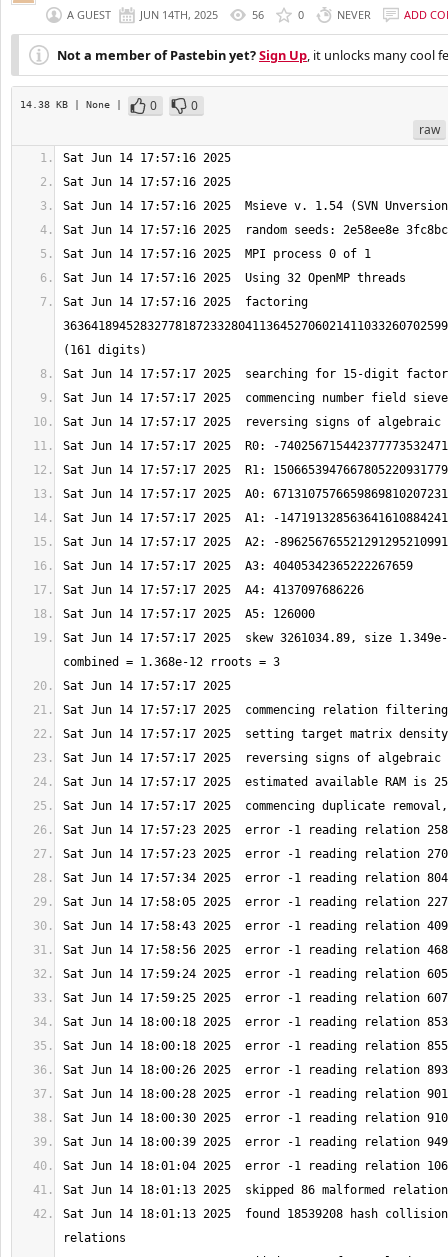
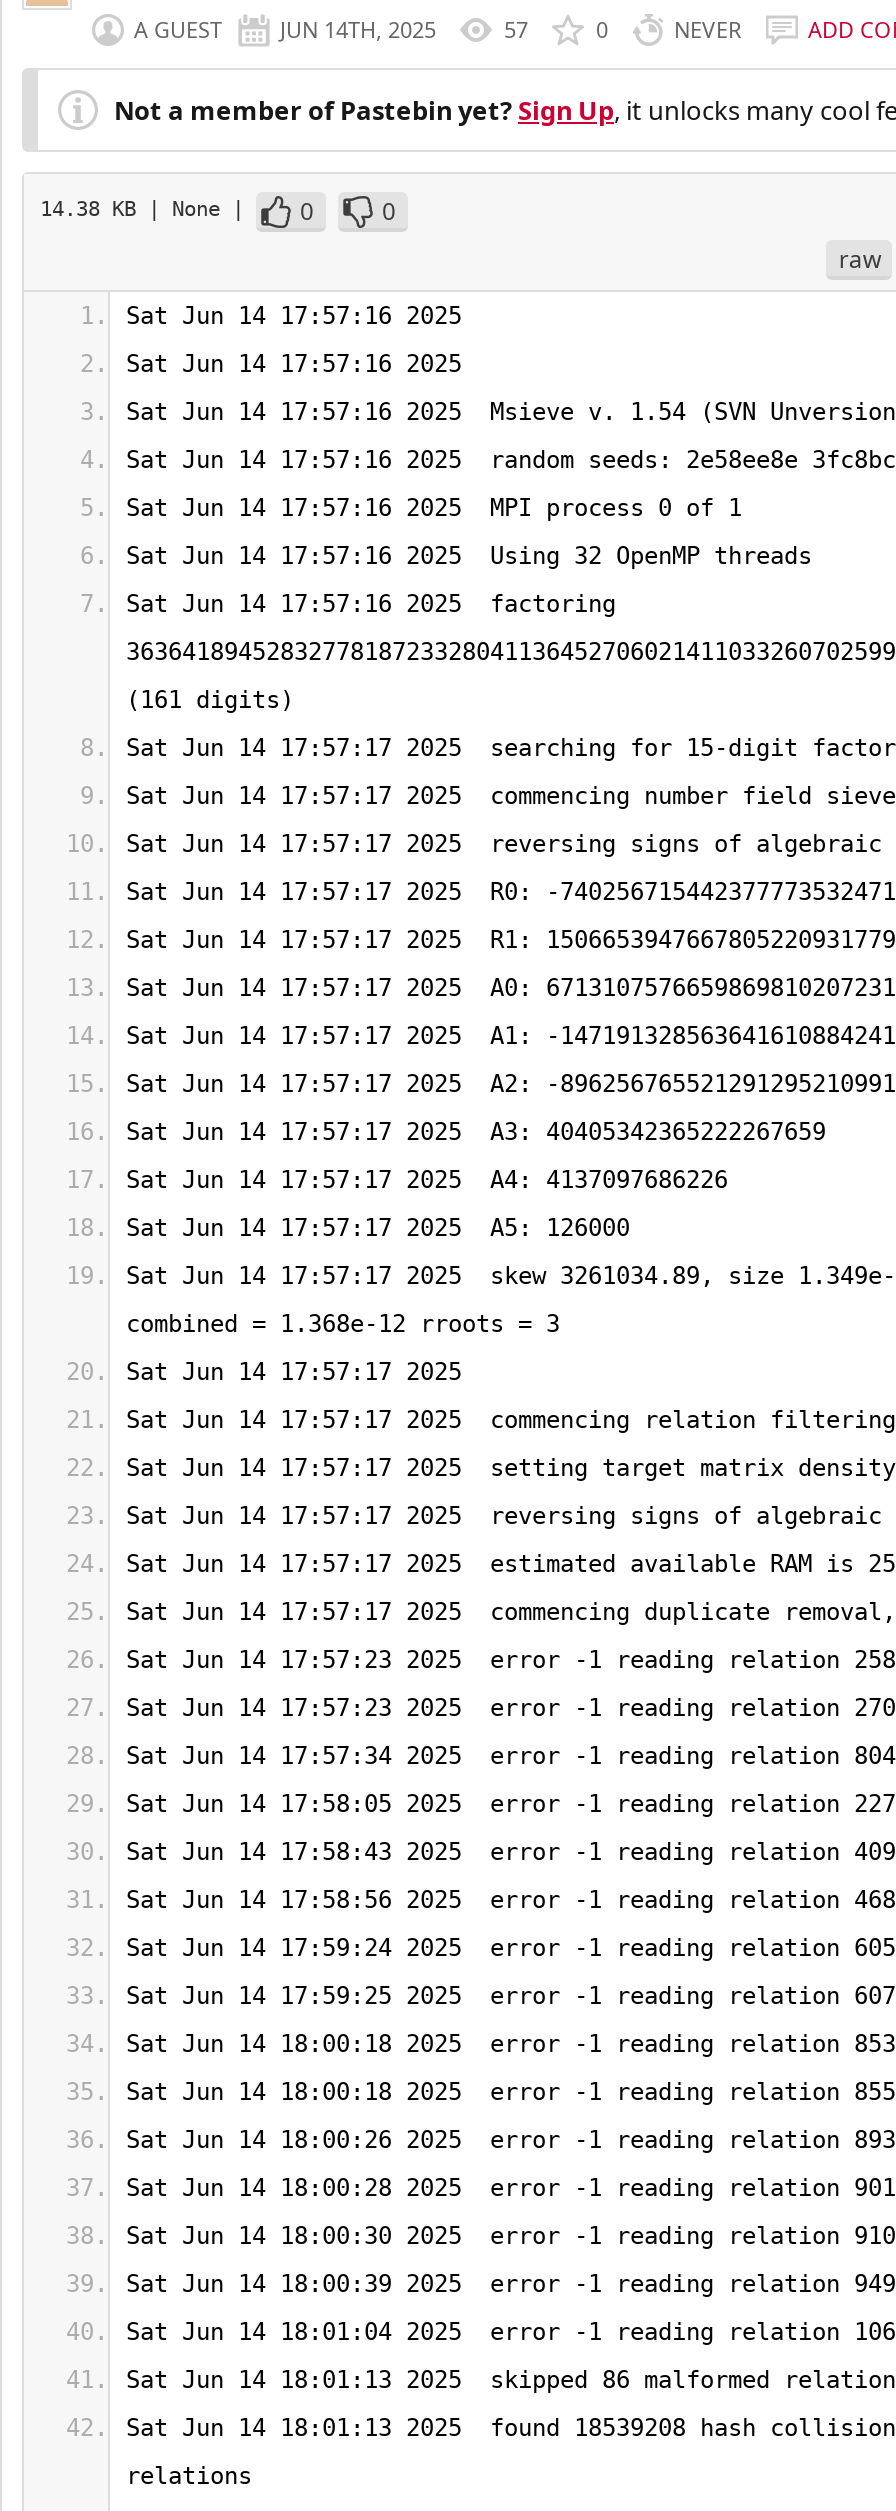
[252,7,264,22] 56 -> [504,14,528,44] 57

